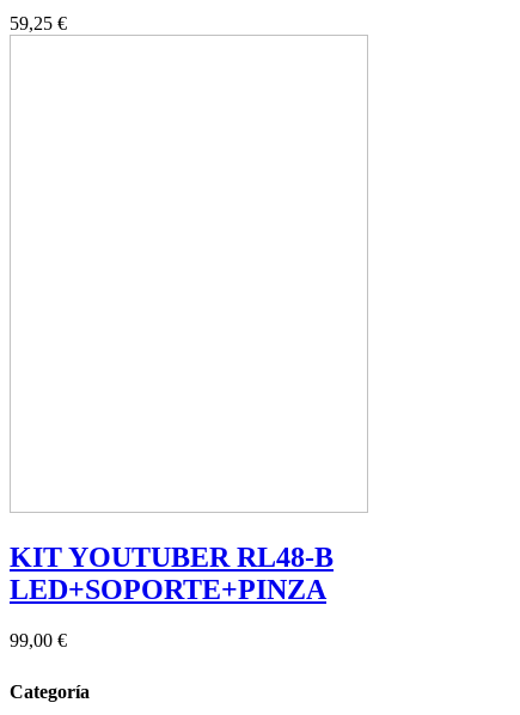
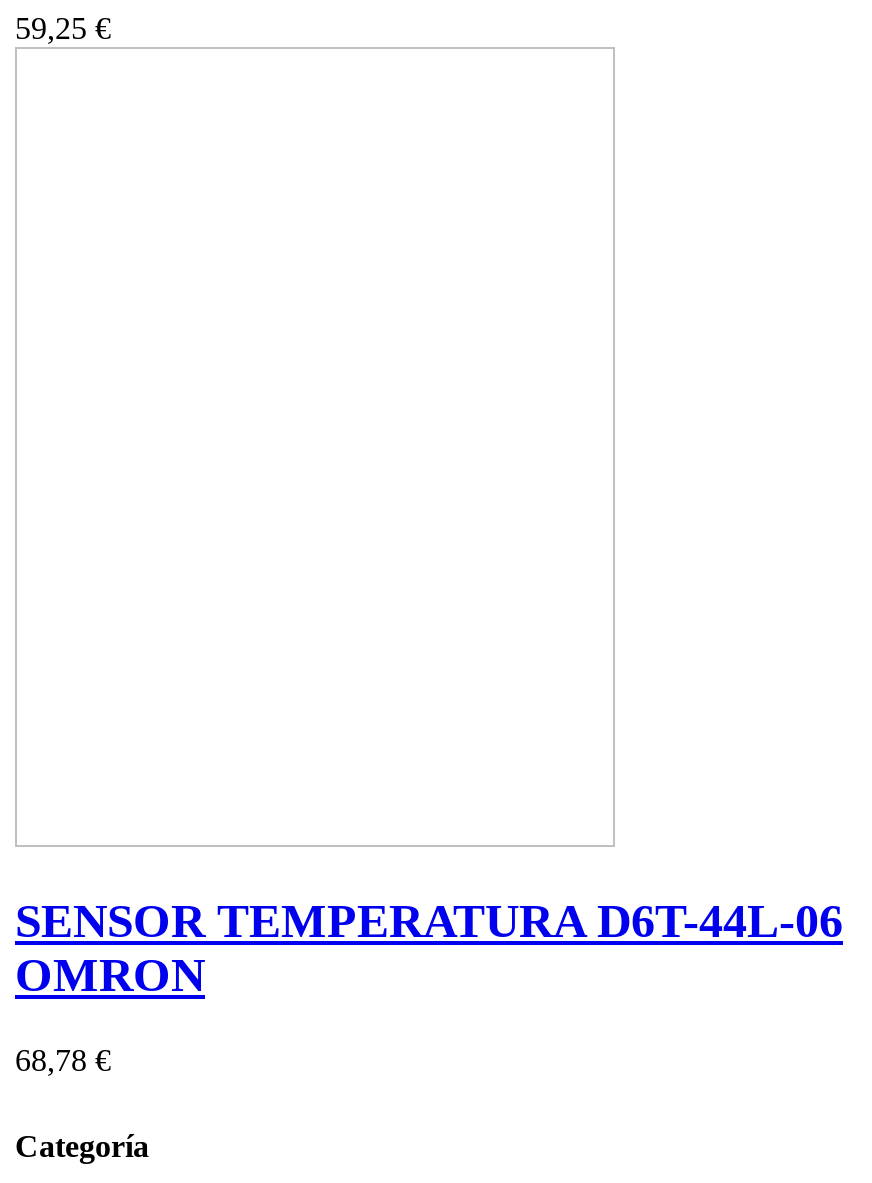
[10,541,334,605] KIT YOUTUBER RL48-B | LED+SOPORTE+PINZA -> [15,895,843,1001] SENSOR TEMPERATURA D6T-44L-06 | OMRON
[10,630,67,650] 99,00 € -> [15,1042,111,1076] 68,78 €

